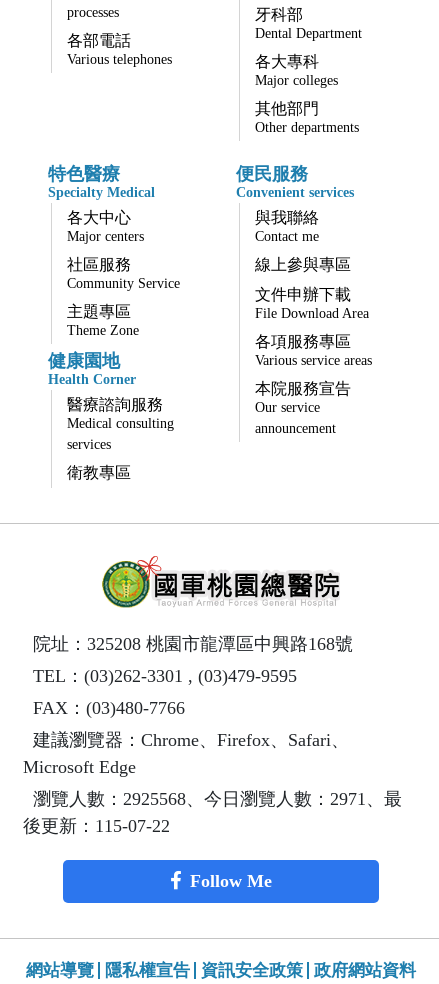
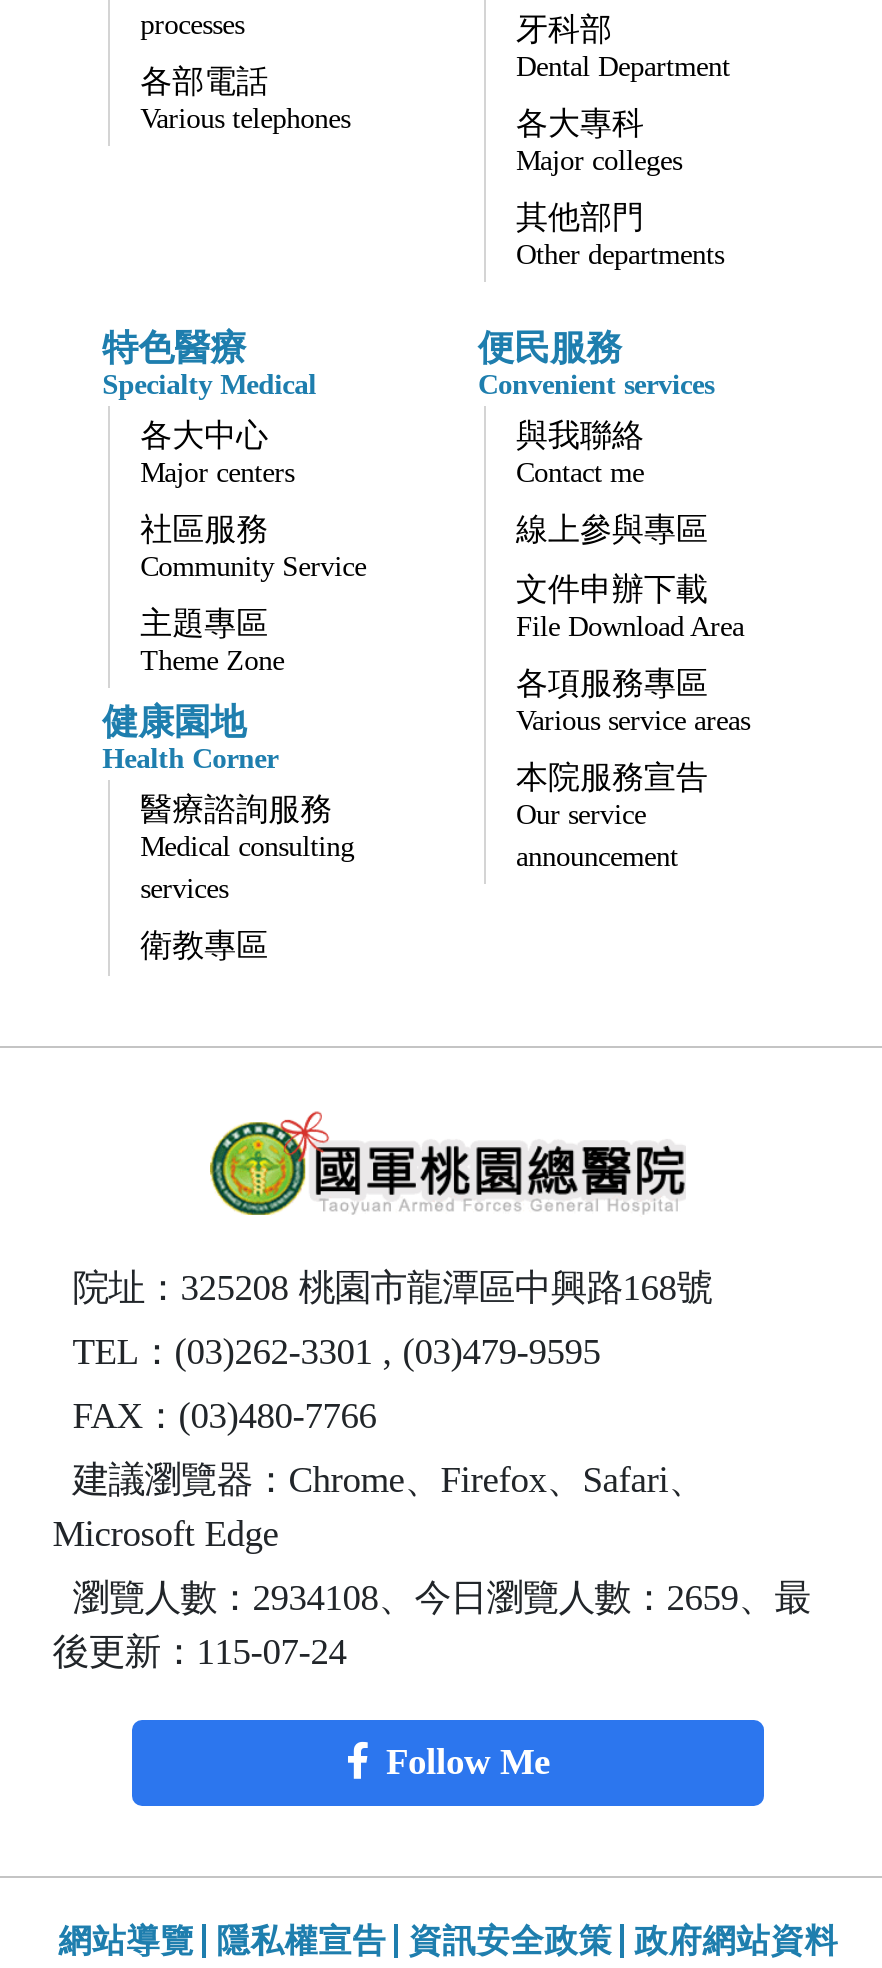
[33,789,402,809] 瀏覽人數：2925568、今日瀏覽人數：2971、最 -> [72,1578,810,1618] 瀏覽人數：2934108、今日瀏覽人數：2659、最
[23,816,170,836] 後更新：115-07-22 -> [52,1632,346,1672] 後更新：115-07-24

